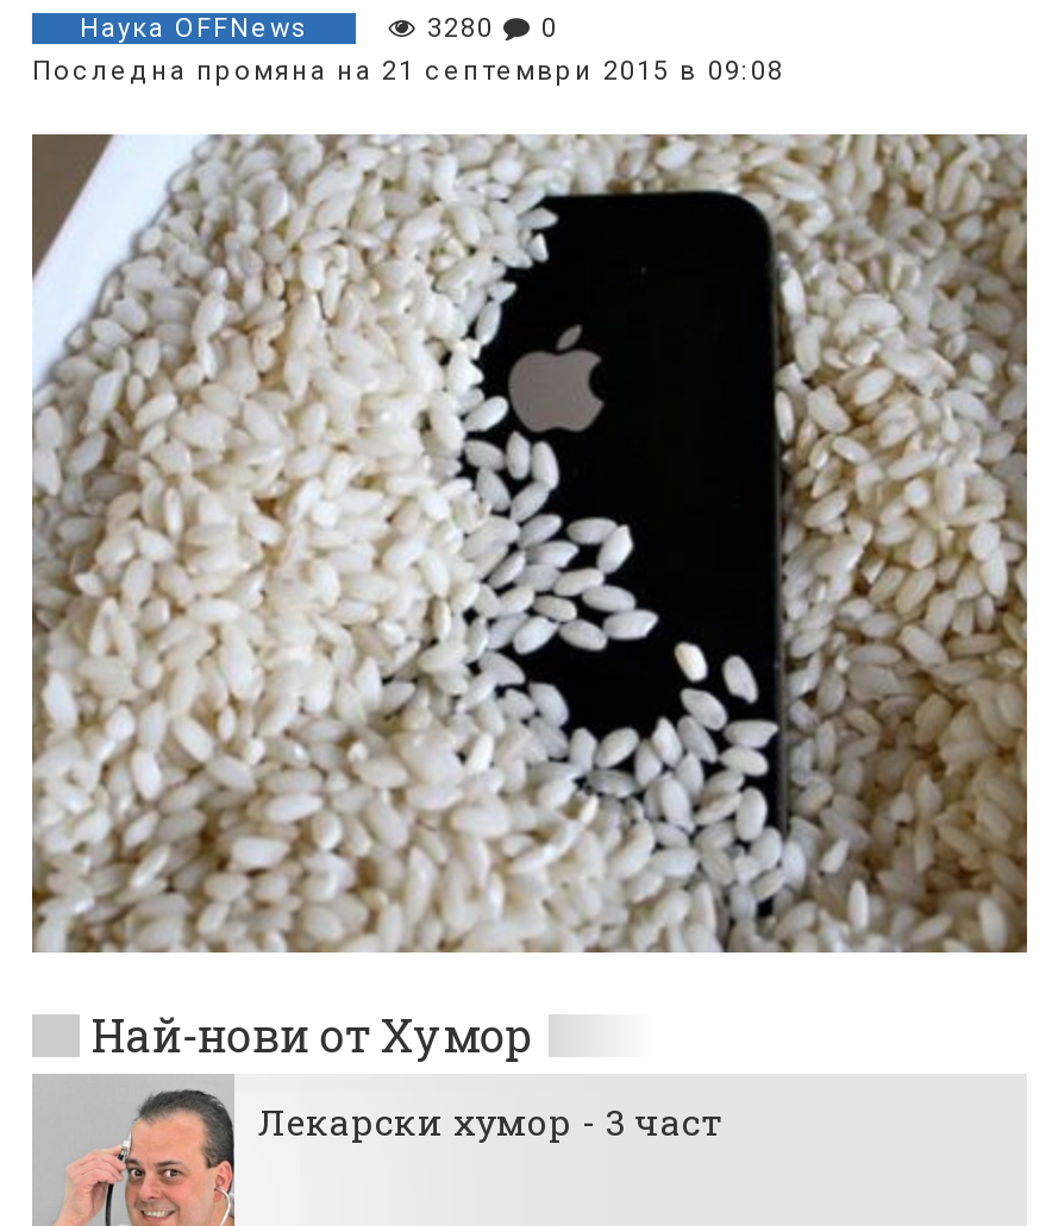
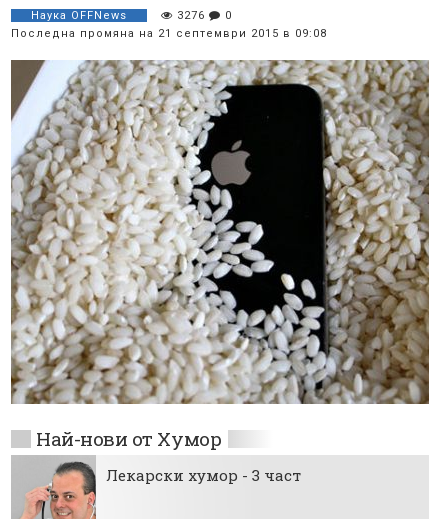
[418,13,558,44] 3280 0 -> [173,9,232,22] 3276 0

